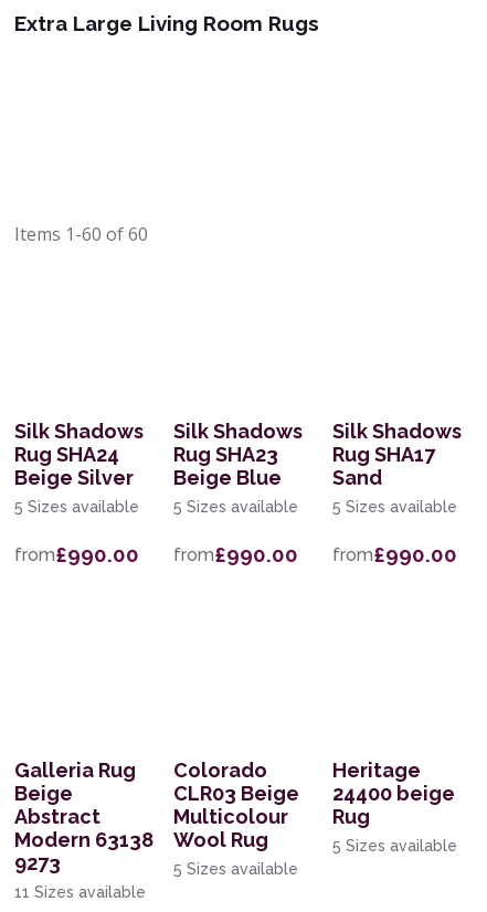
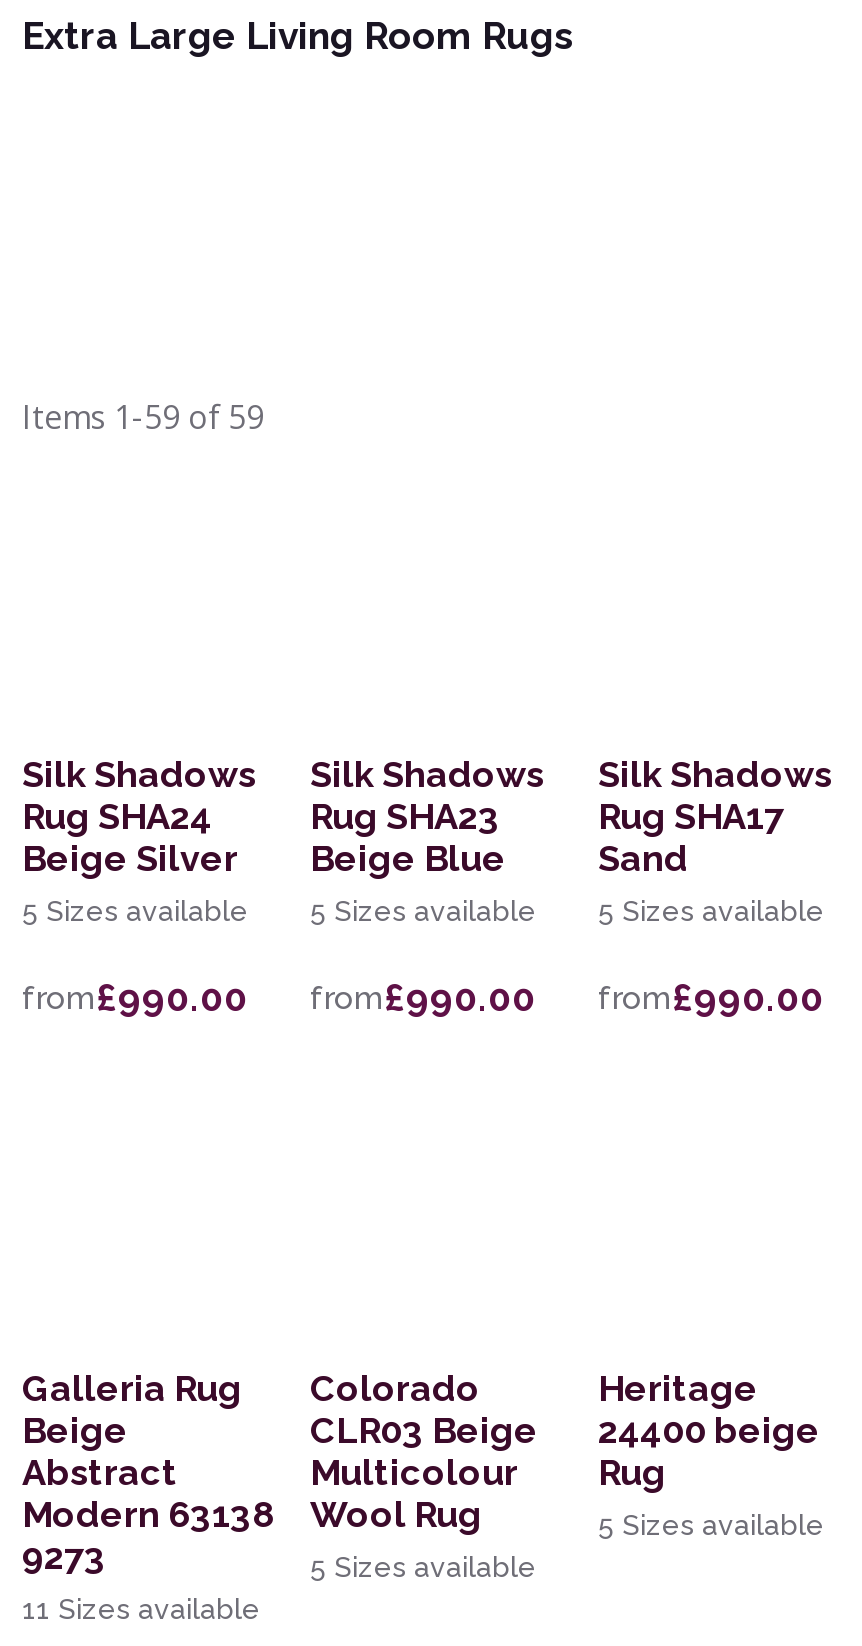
[14,222,148,247] Items 1-60 of 60 -> [22,396,264,440] Items 1-59 of 59

